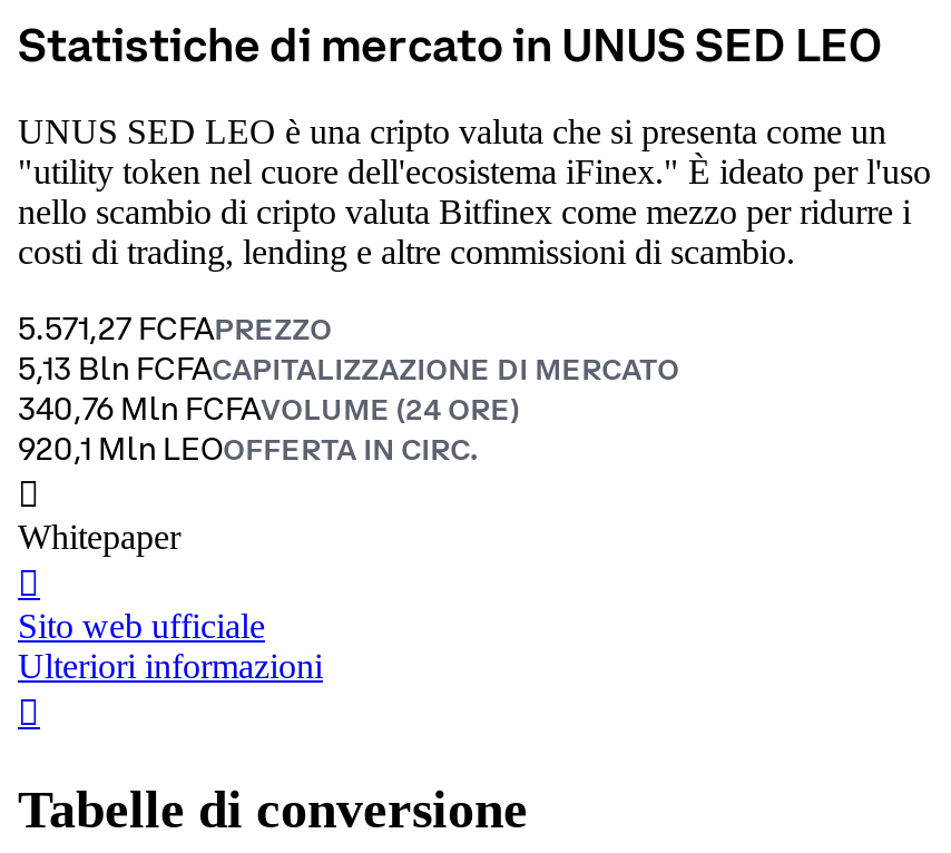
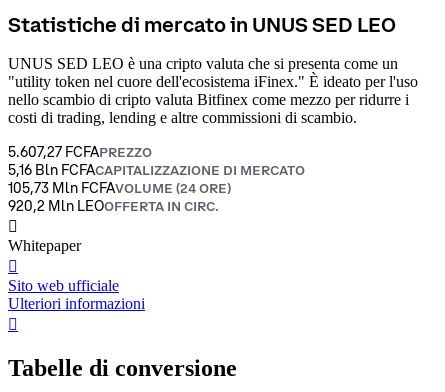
[18,308,332,348] 5.571,27 FCFAPREZZO -> [8,143,152,161] 5.607,27 FCFAPREZZO
[18,348,679,388] 5,13 Bln FCFACAPITALIZZAZIONE DI MERCATO -> [8,161,305,179] 5,16 Bln FCFACAPITALIZZAZIONE DI MERCATO
[18,388,519,428] 340,76 Mln FCFAVOLUME (24 ORE) -> [8,179,231,197] 105,73 Mln FCFAVOLUME (24 ORE)
[18,428,479,468] 920,1 Mln LEOOFFERTA IN CIRC. -> [8,197,219,215] 920,2 Mln LEOOFFERTA IN CIRC.

